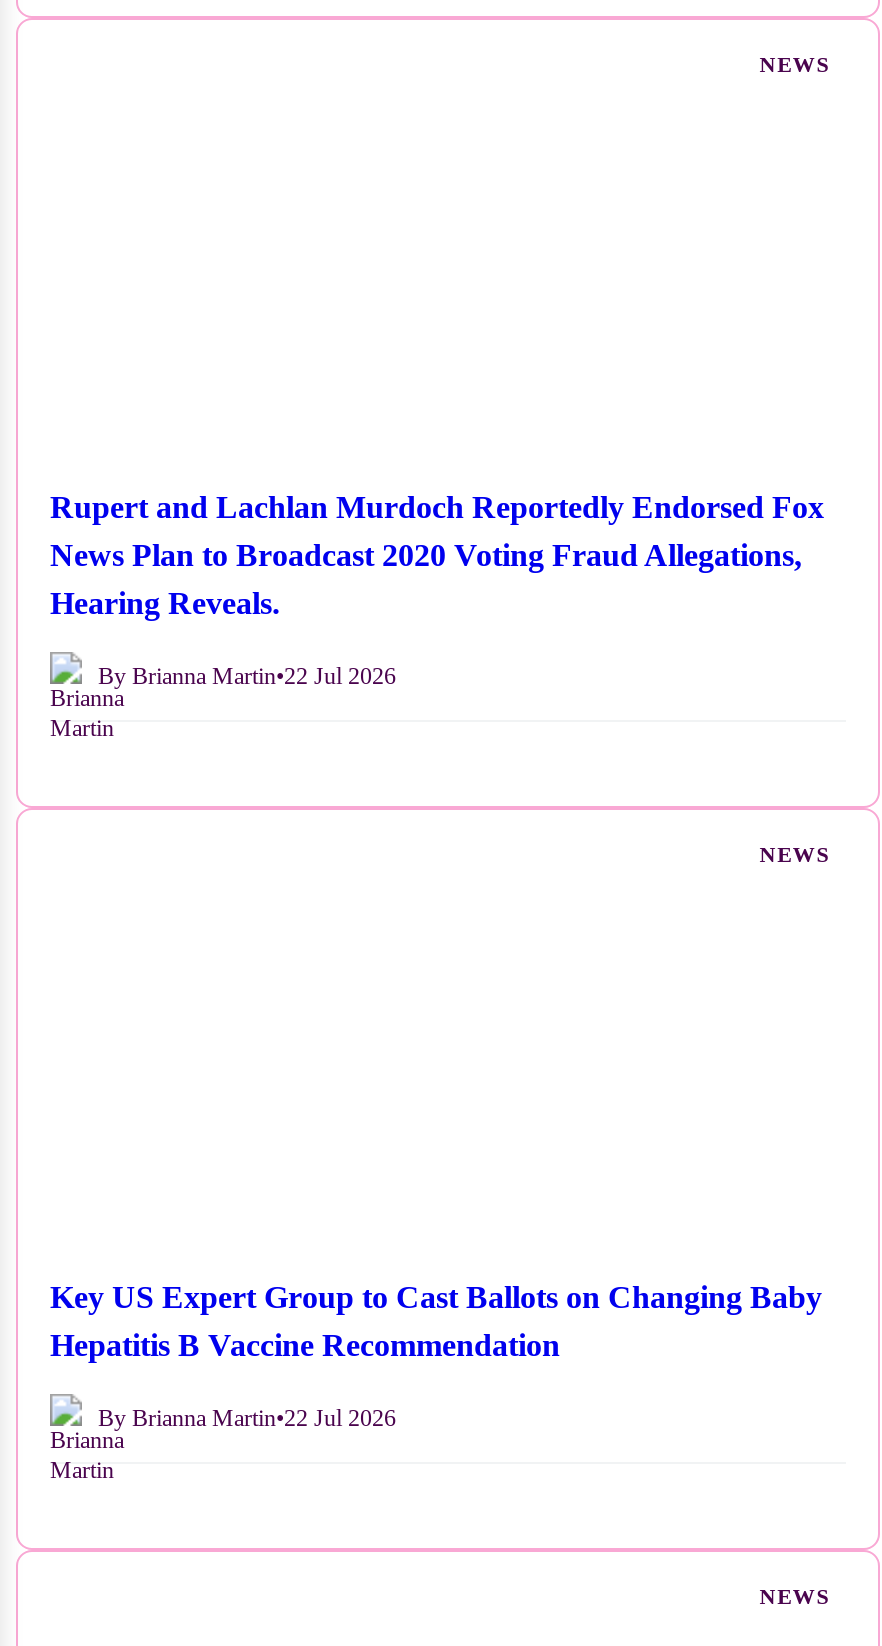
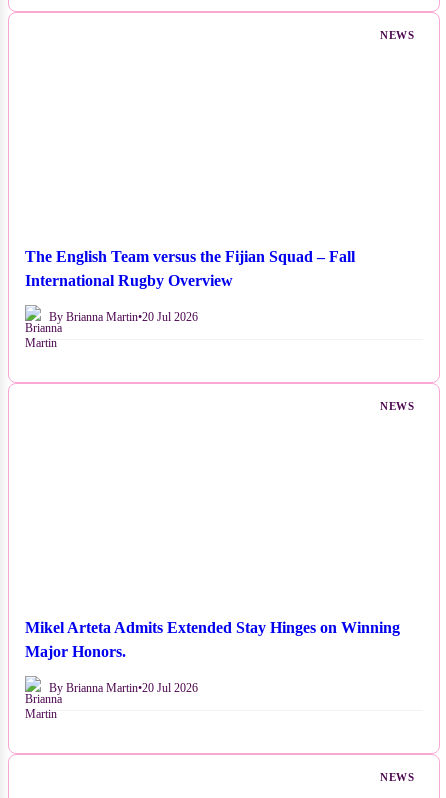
[50,490,824,620] Rupert and Lachlan Murdoch Reportedly Endorsed Fox | News Plan to Broadcast 2020 Voting Fraud Allegations, | Hearing Reveals. -> [25,248,355,289] The English Team versus the Fijian Squad – Fall | International Rugby Overview
[98,661,396,689] By Brianna Martin•22 Jul 2026 -> [49,310,198,324] By Brianna Martin•20 Jul 2026
[50,1280,822,1362] Key US Expert Group to Cast Ballots on Changing Baby | Hepatitis B Vaccine Recommendation -> [25,619,400,660] Mikel Arteta Admits Extended Stay Hinges on Winning | Major Honors.
[98,1403,396,1431] By Brianna Martin•22 Jul 2026 -> [49,681,198,695] By Brianna Martin•20 Jul 2026

